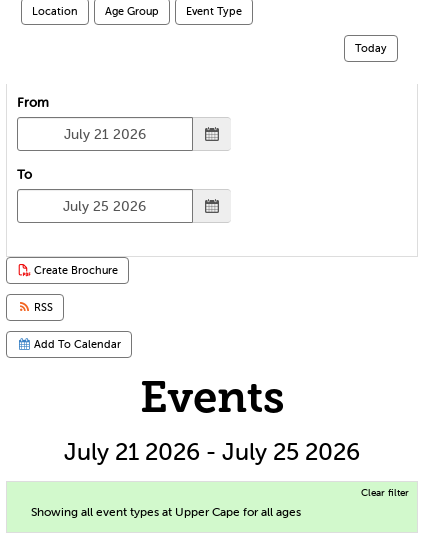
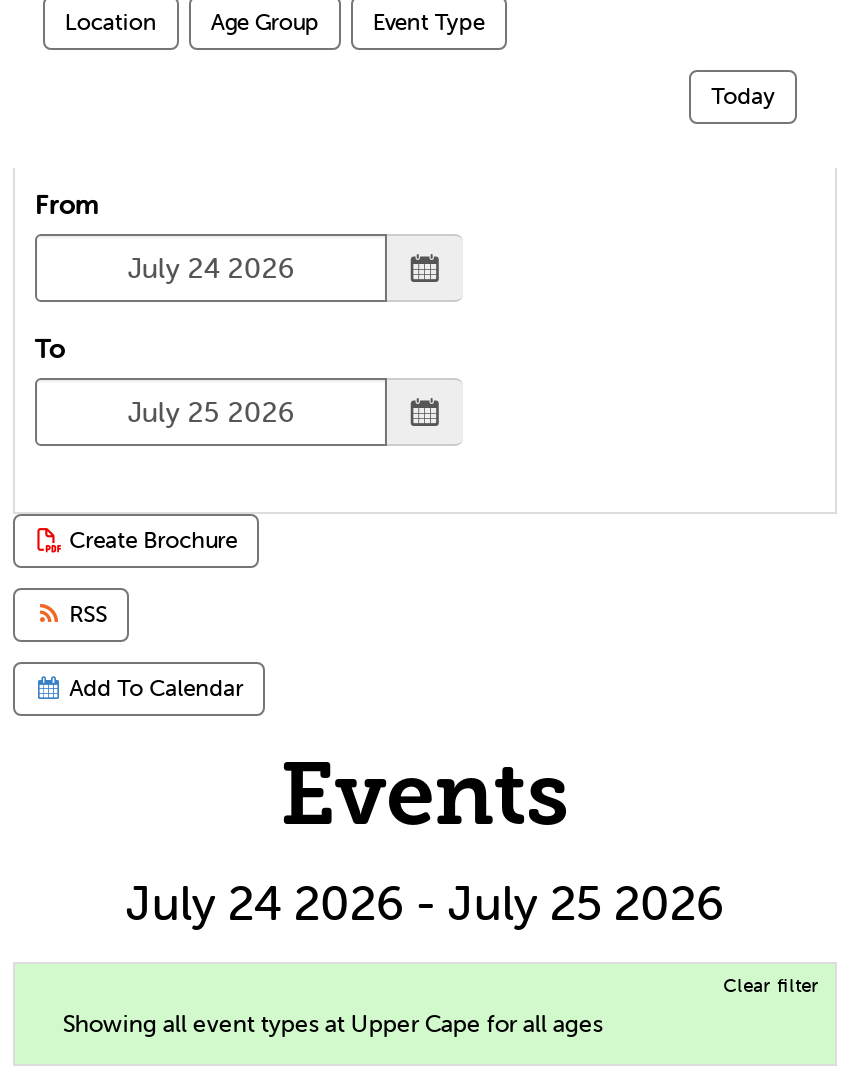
[64,437,360,466] July 21 2026 - July 25 2026 -> [126,874,724,932] July 24 2026 - July 25 2026

